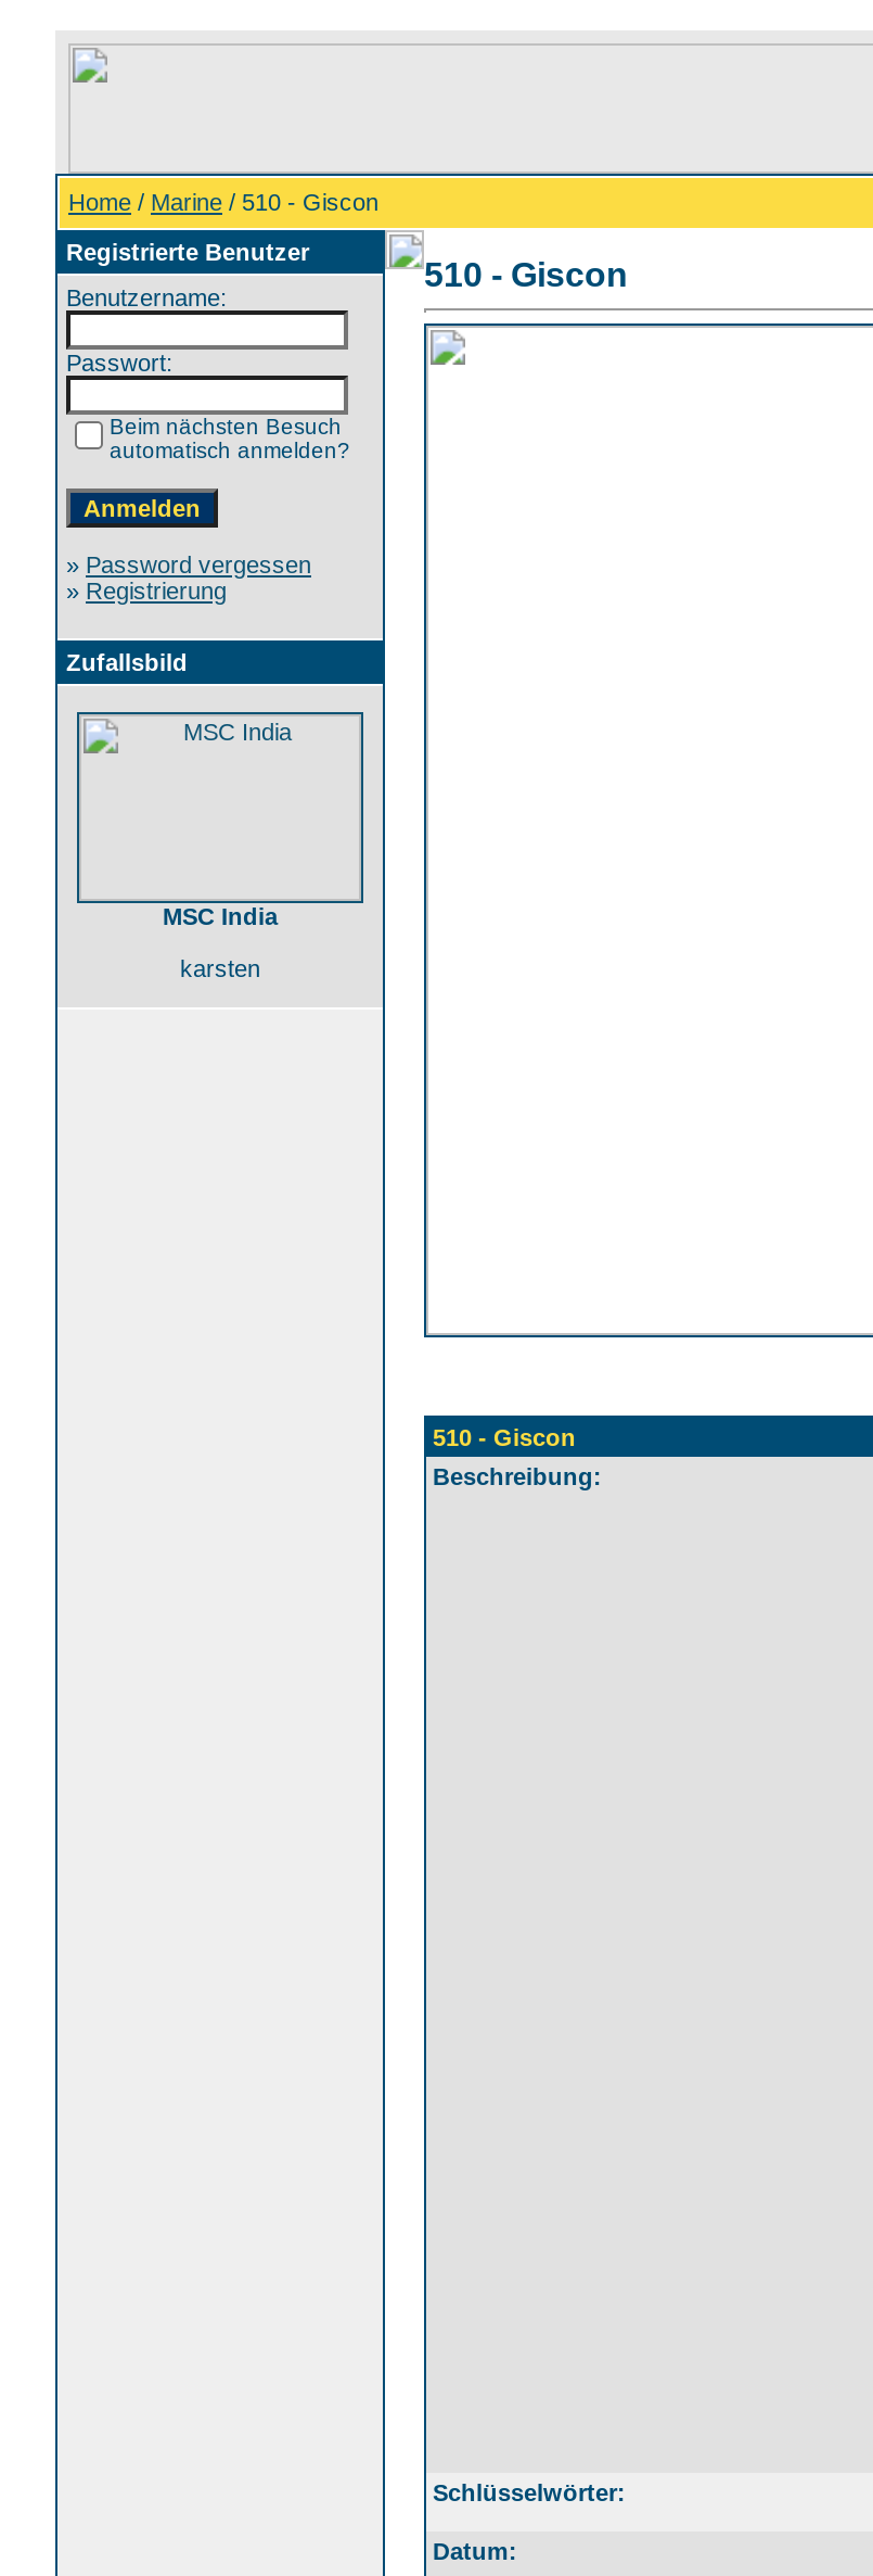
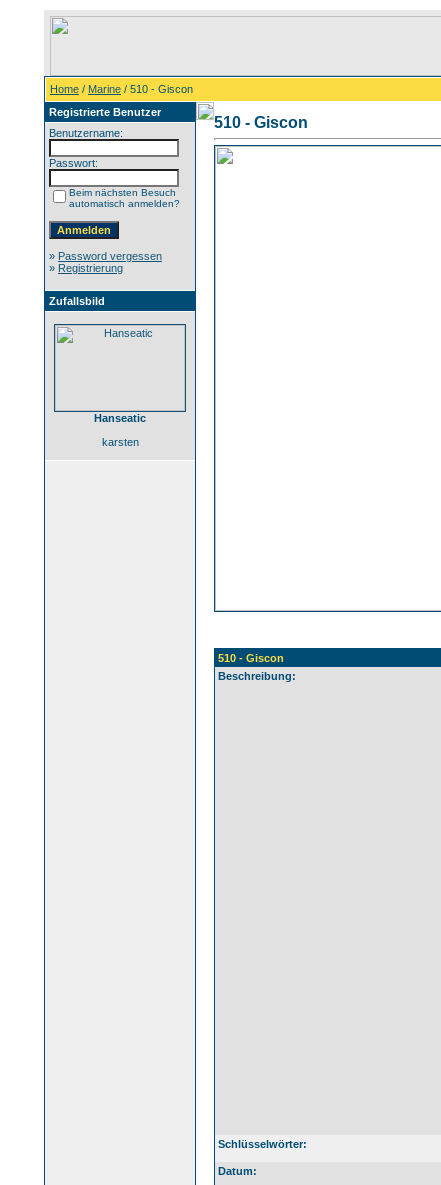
[163,903,278,929] MSC India -> [94,412,146,424] Hanseatic

